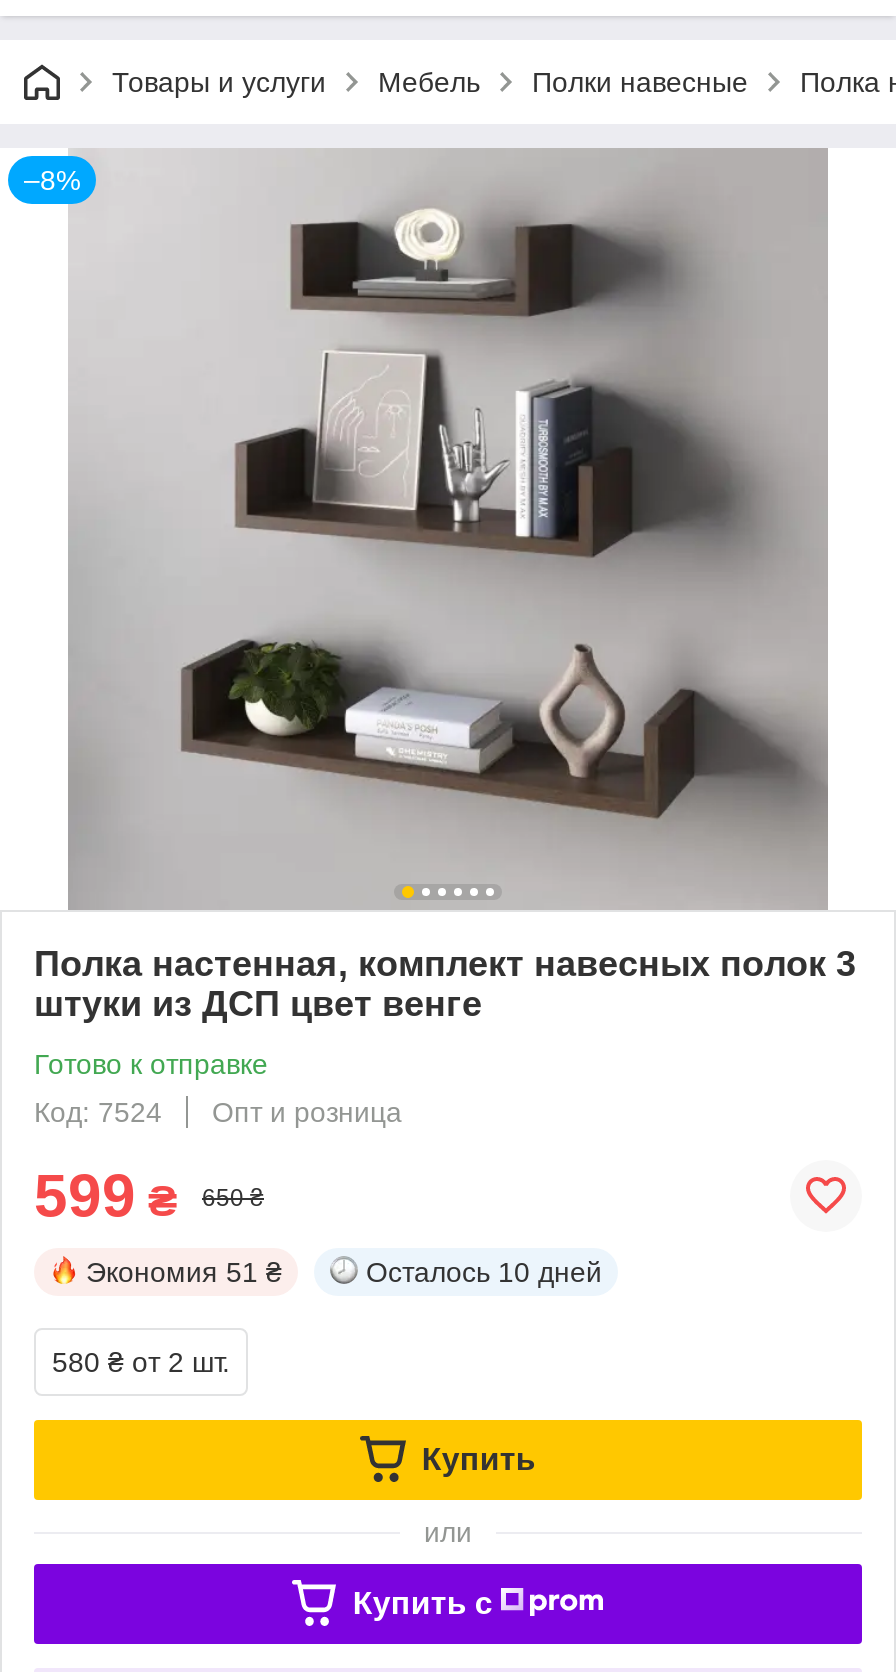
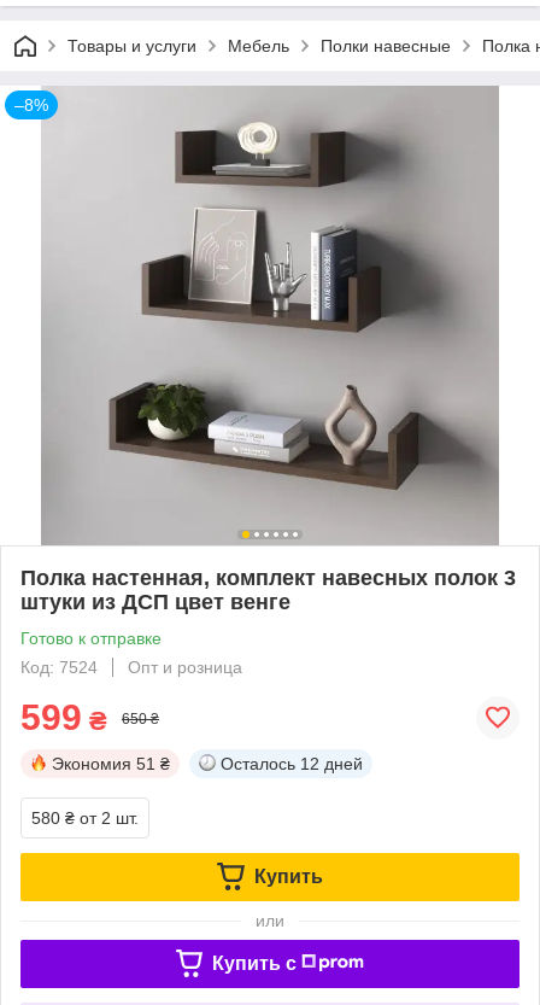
[366,1256,602,1288] Осталось 10 дней -> [221,754,363,773] Осталось 12 дней

